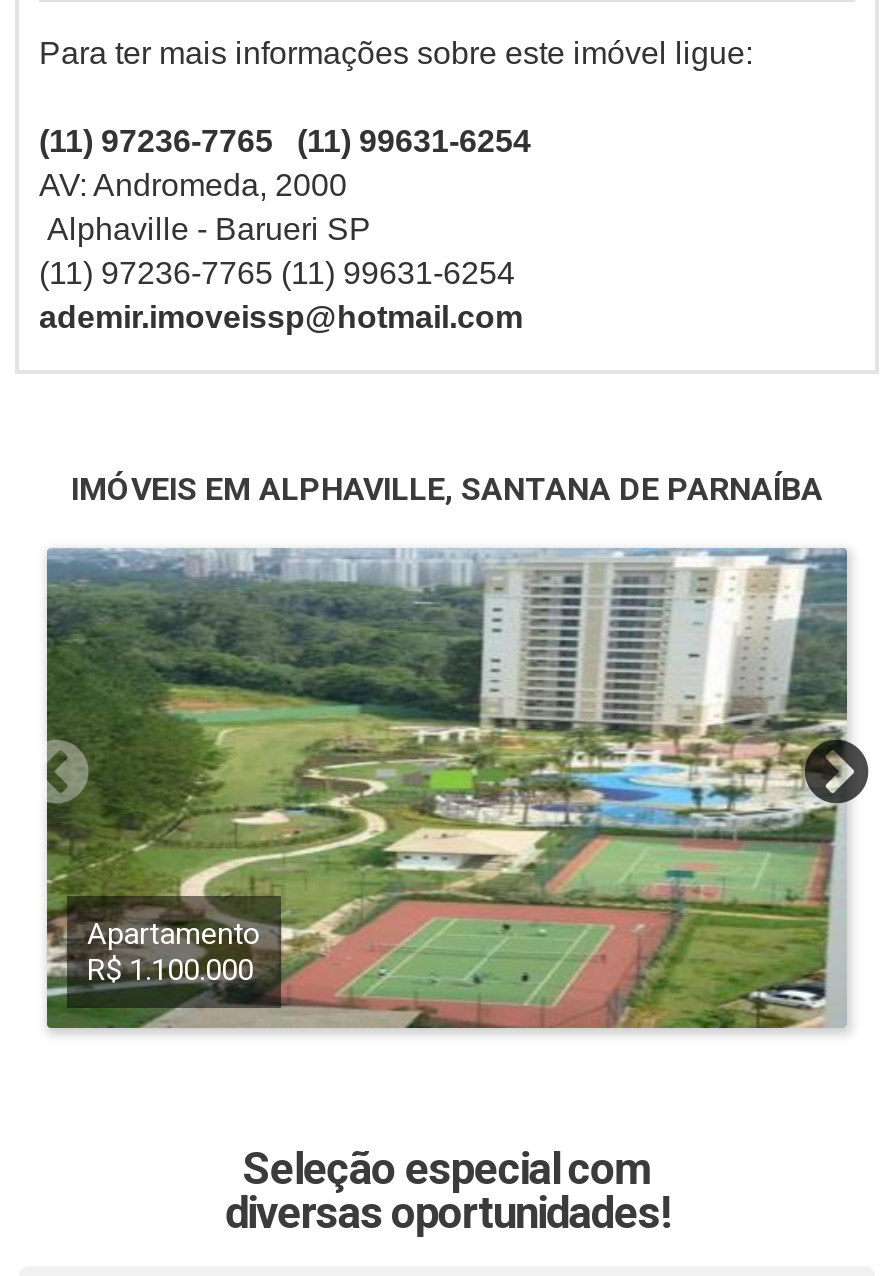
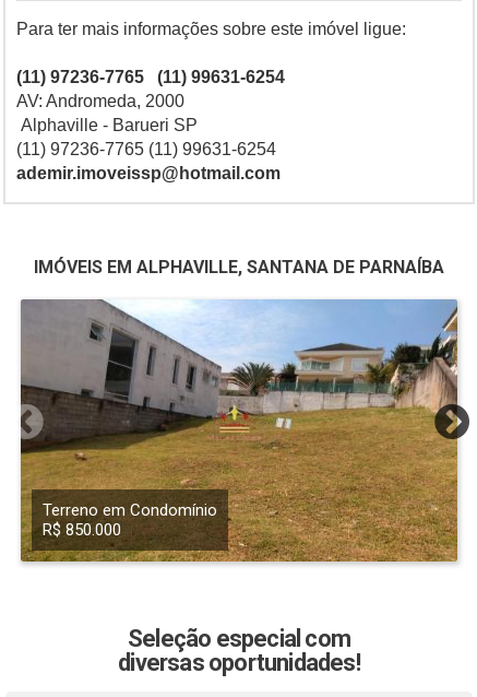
[45,546,849,1030] [image] | Apartamento | R$ 1.100.000 -> [21,299,458,563] [image] | Terreno em Condomínio | R$ 850.000

